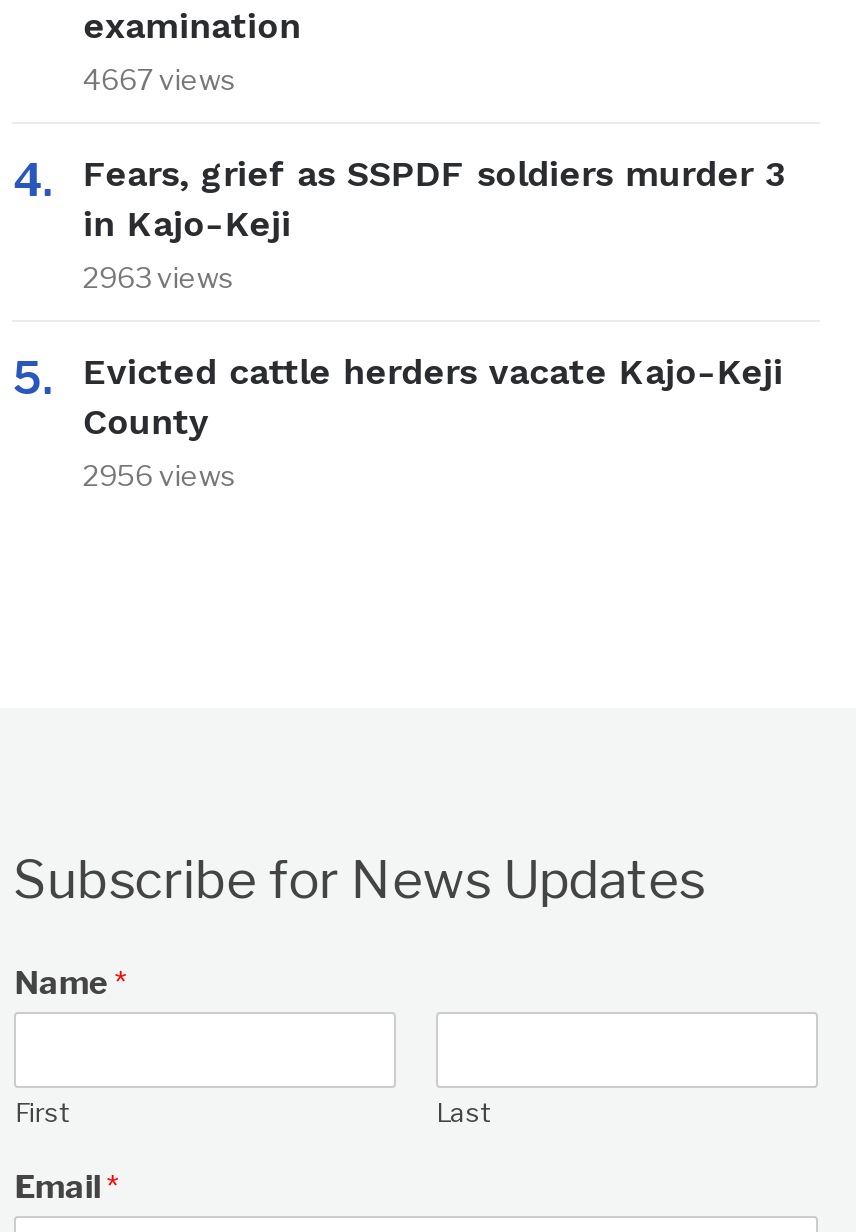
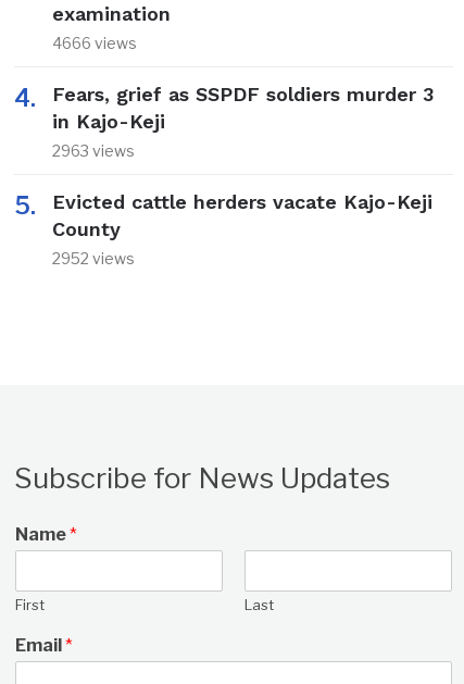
[83,62,237,96] 4667 views -> [53,34,137,52] 4666 views
[83,458,237,492] 2956 views -> [53,249,135,268] 2952 views

